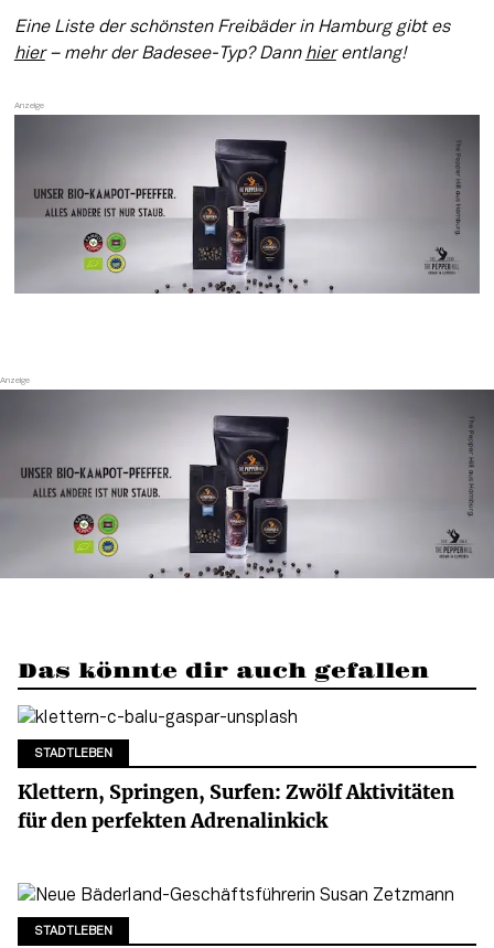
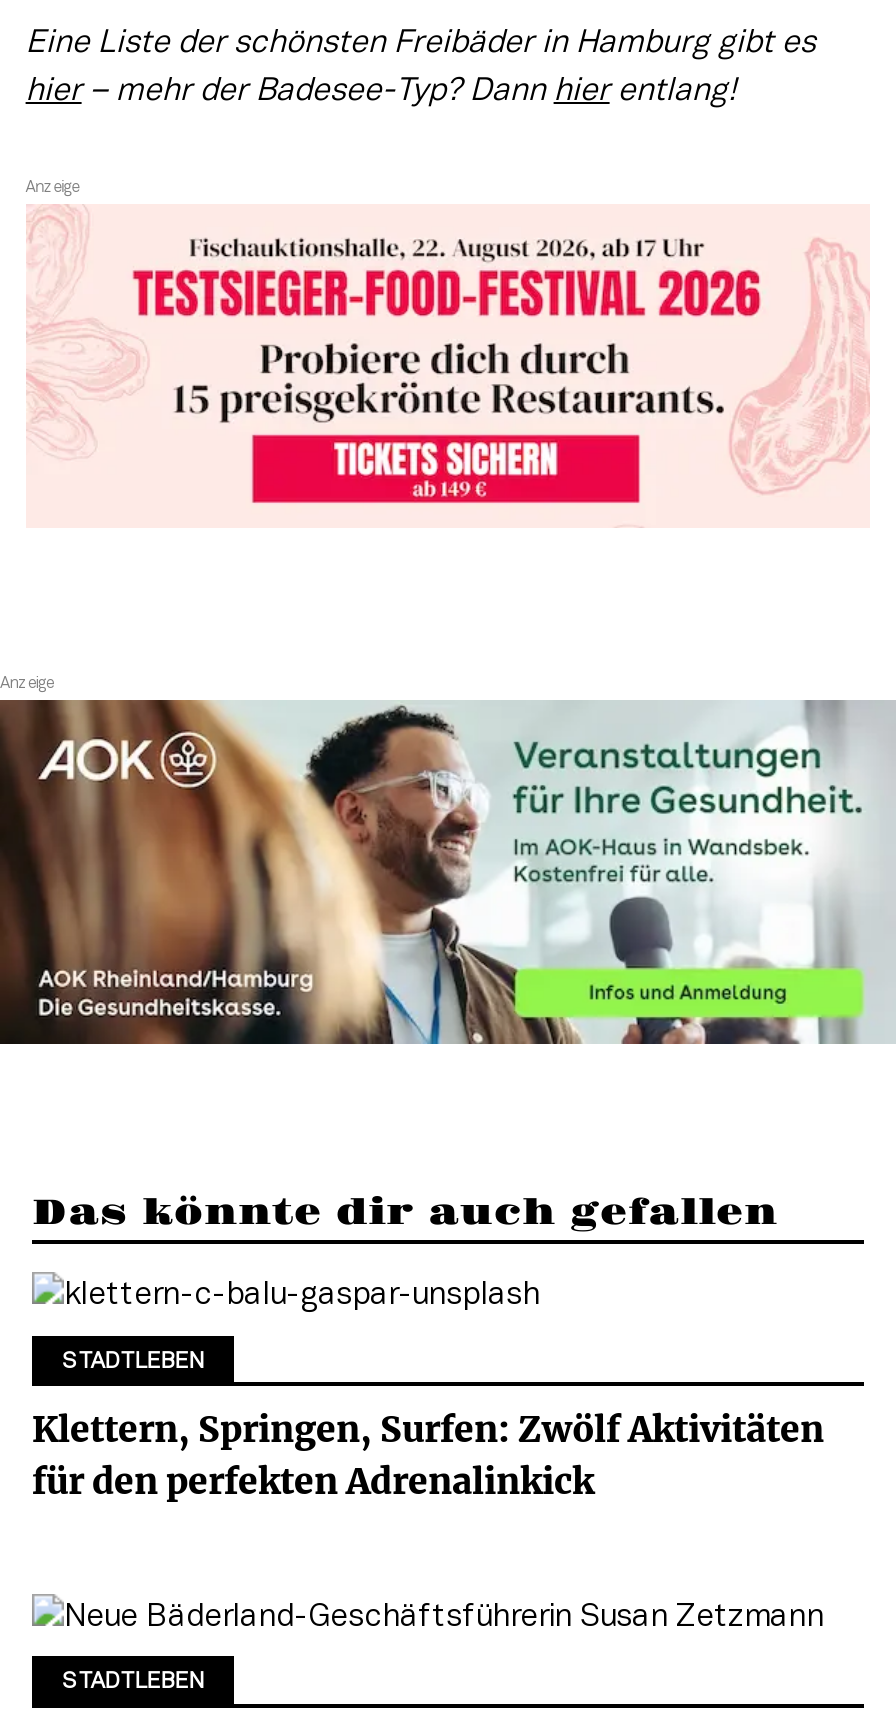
[13,114,481,295] [image] -> [26,203,870,527] [image]
[3,390,491,579] [image] -> [6,699,890,1045] [image]

